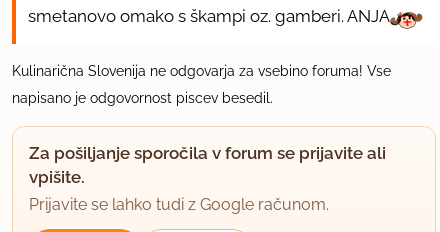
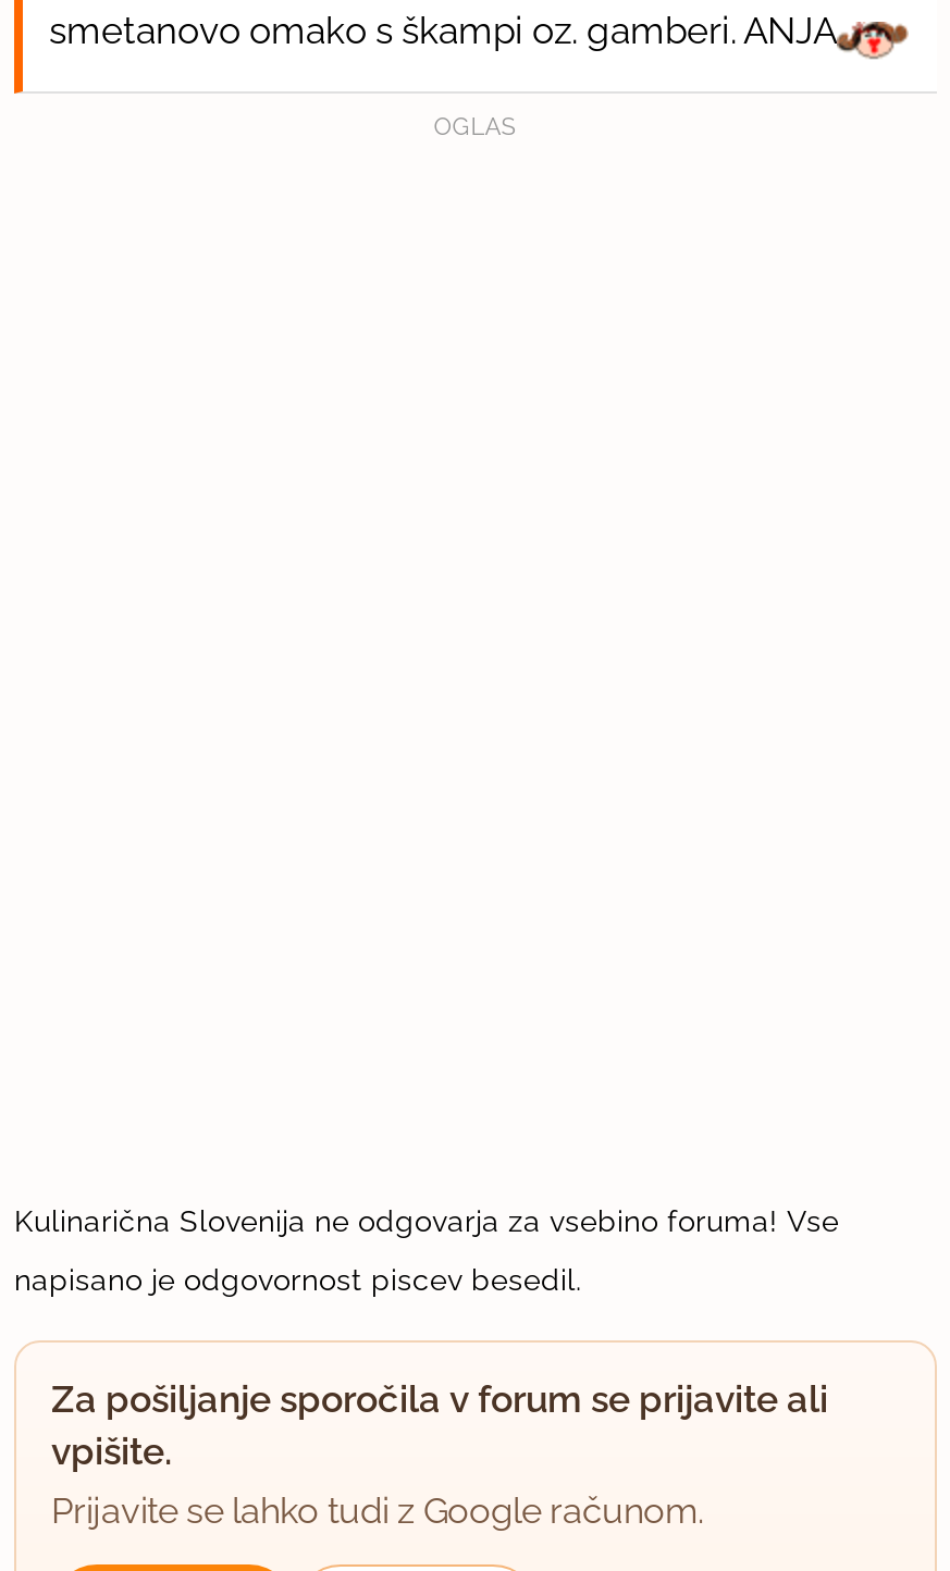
none -> [434,114,517,142] OGLAS

